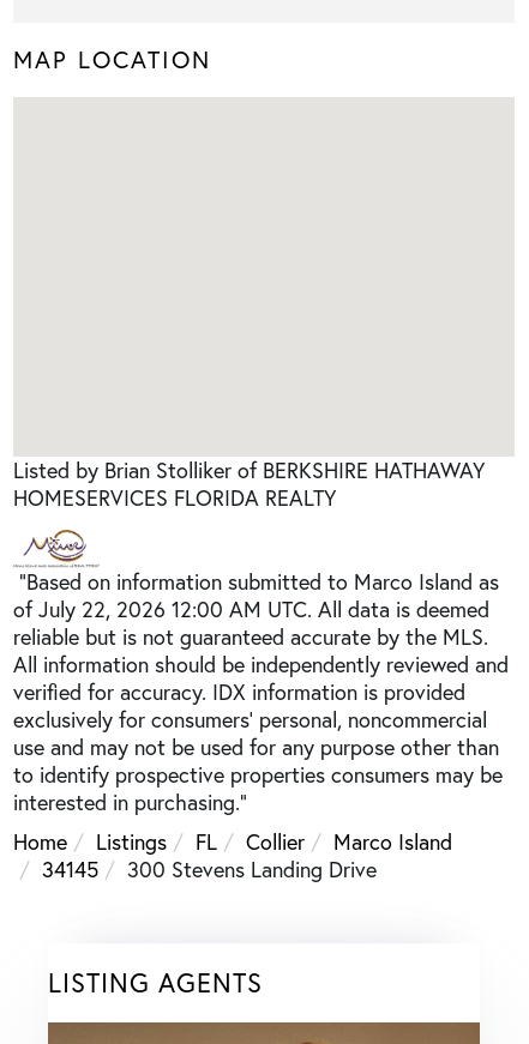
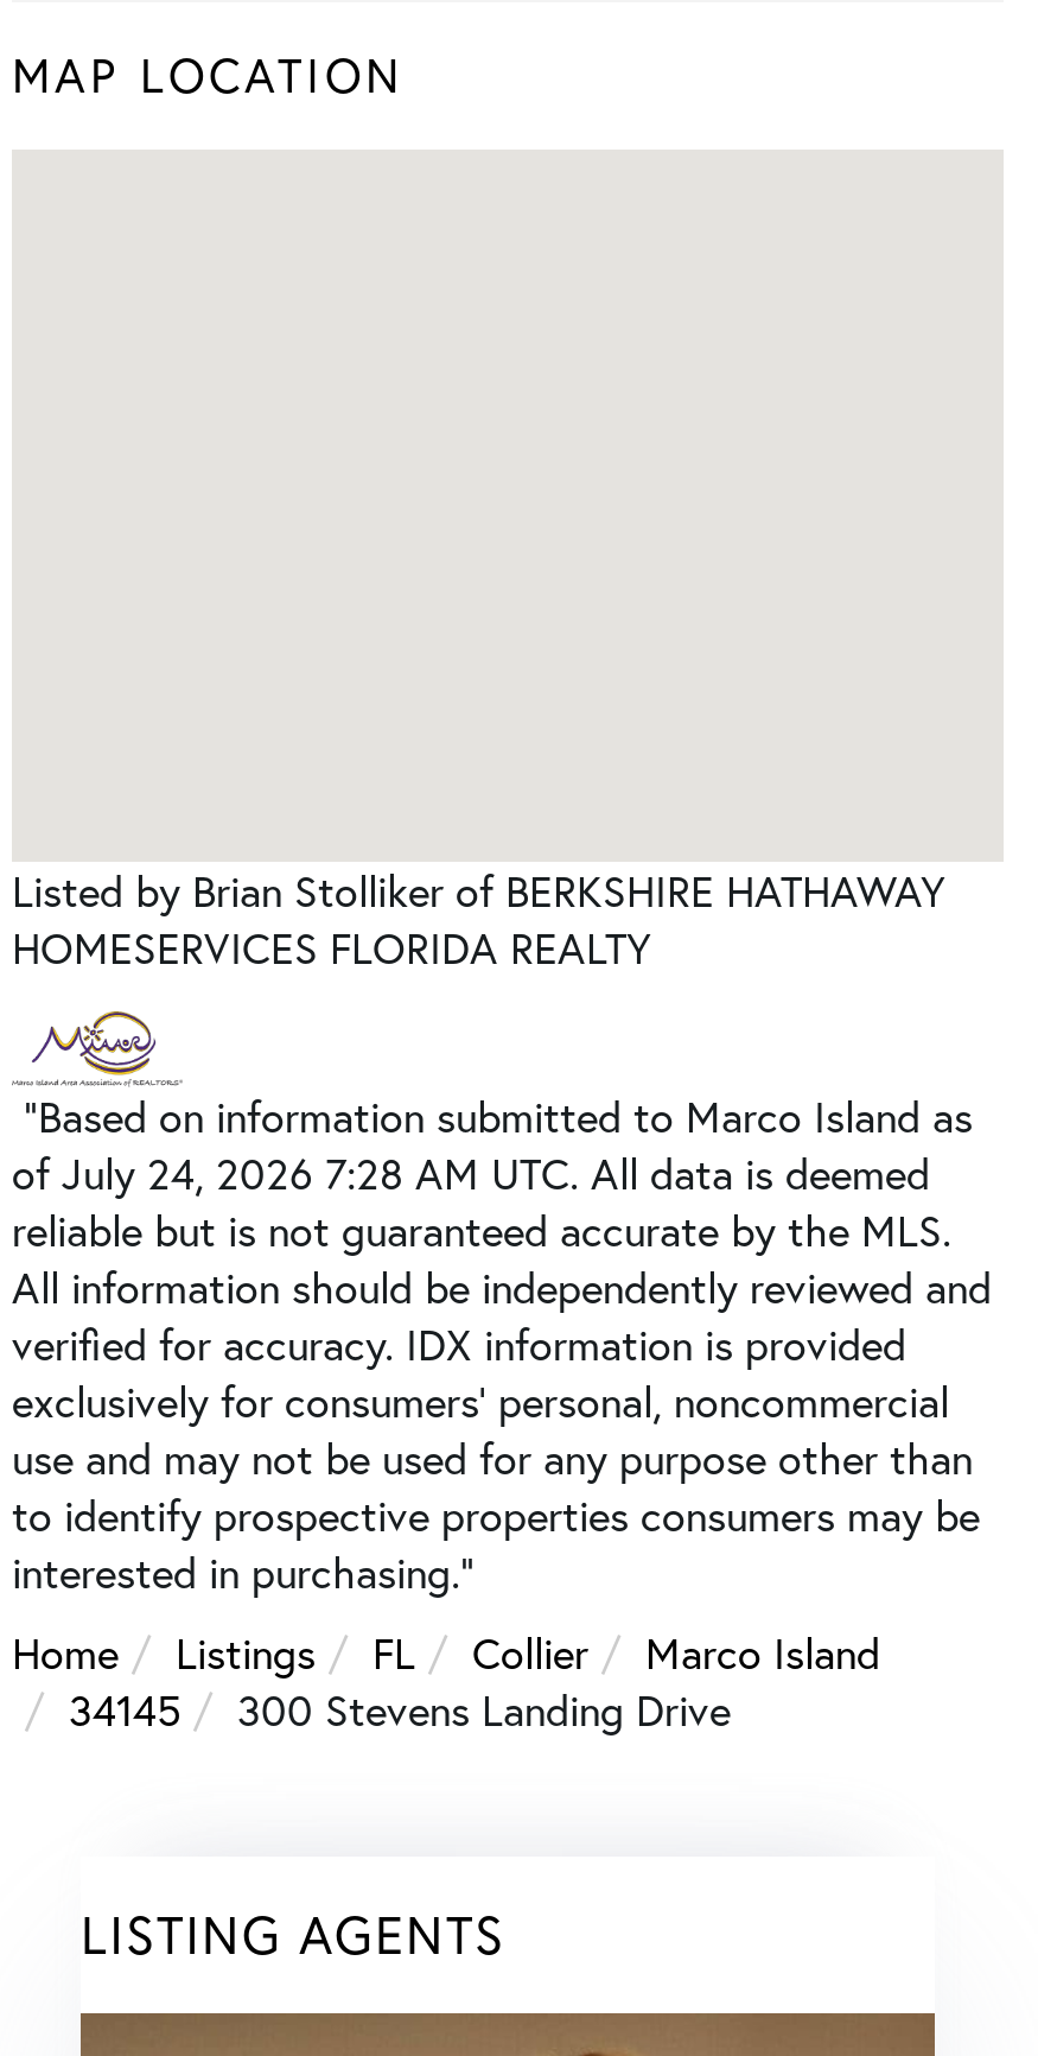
[13,596,489,623] of July 22, 2026 12:00 AM UTC. All data is deemed -> [12,1144,930,1201] of July 24, 2026 7:28 AM UTC. All data is deemed

